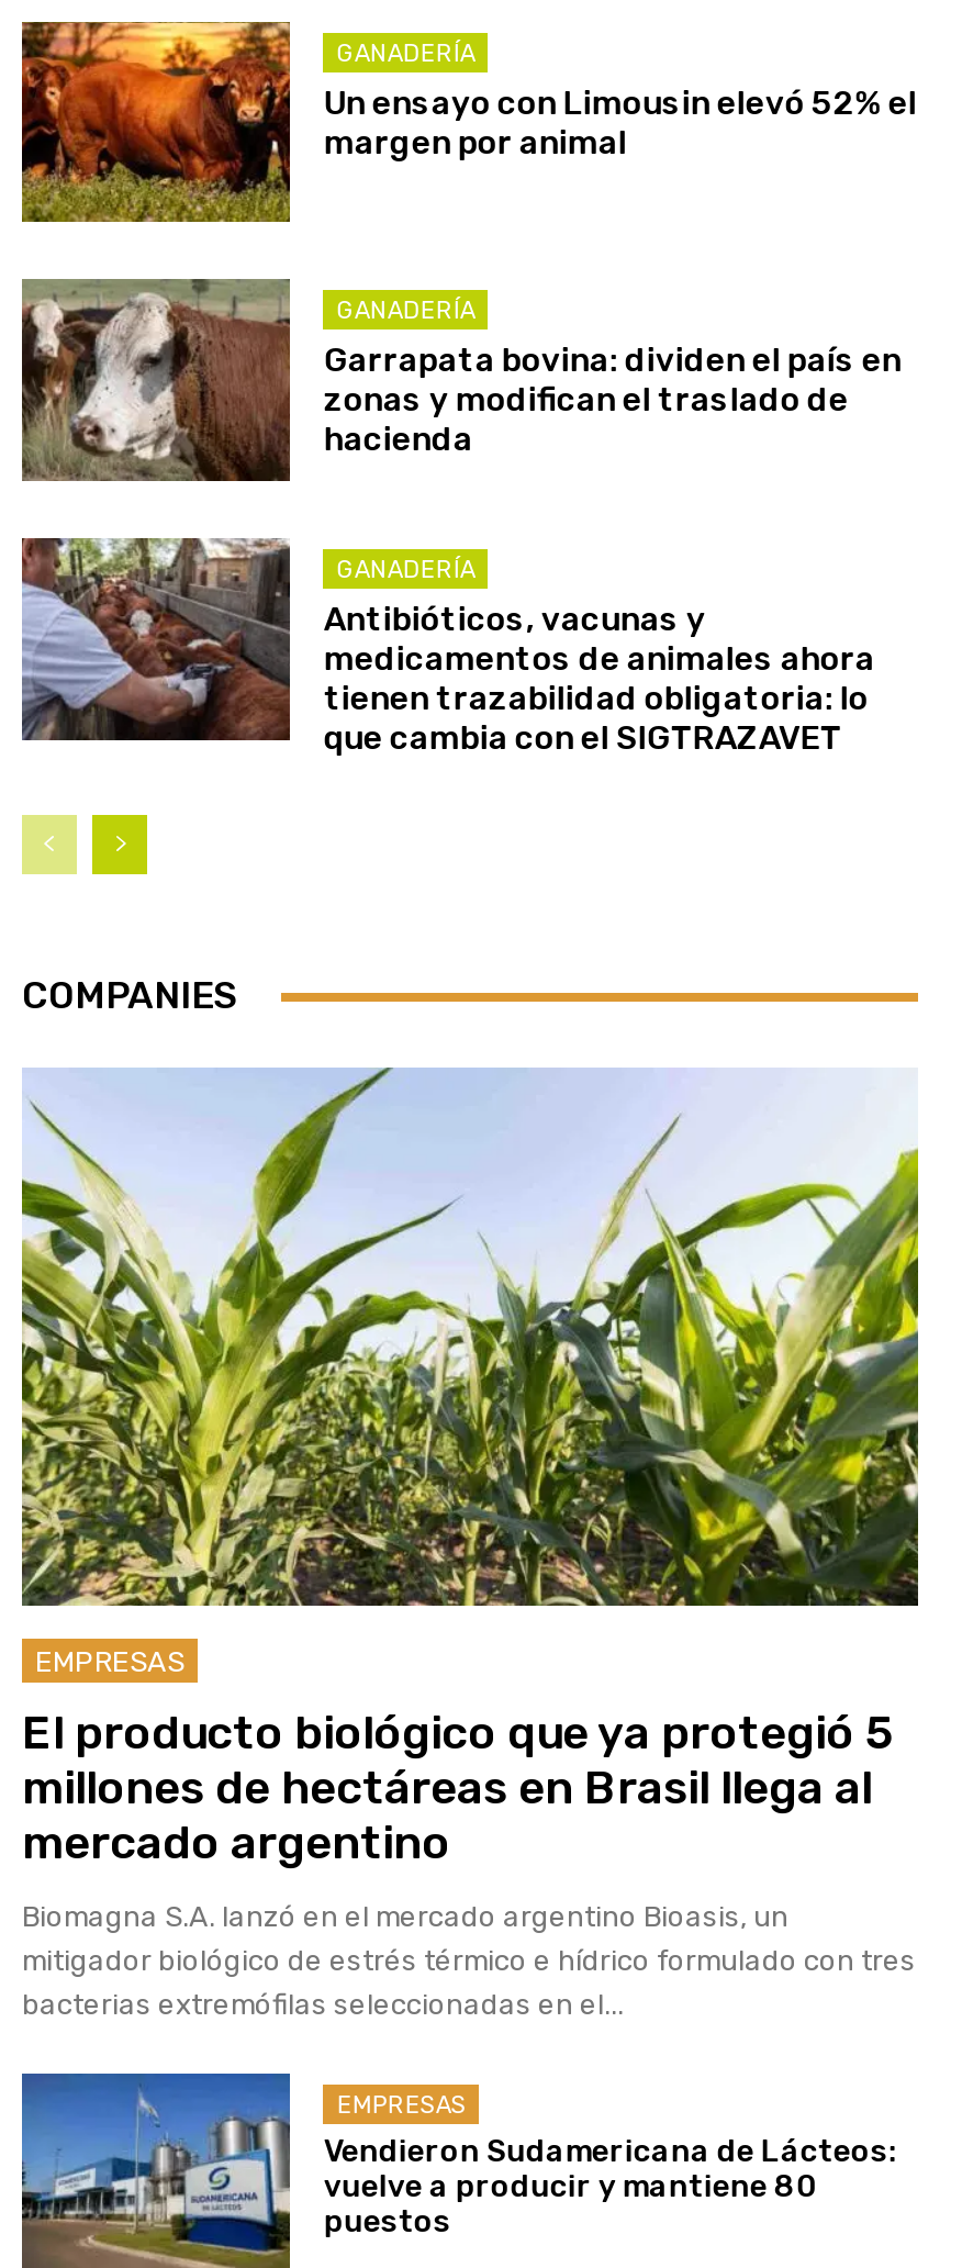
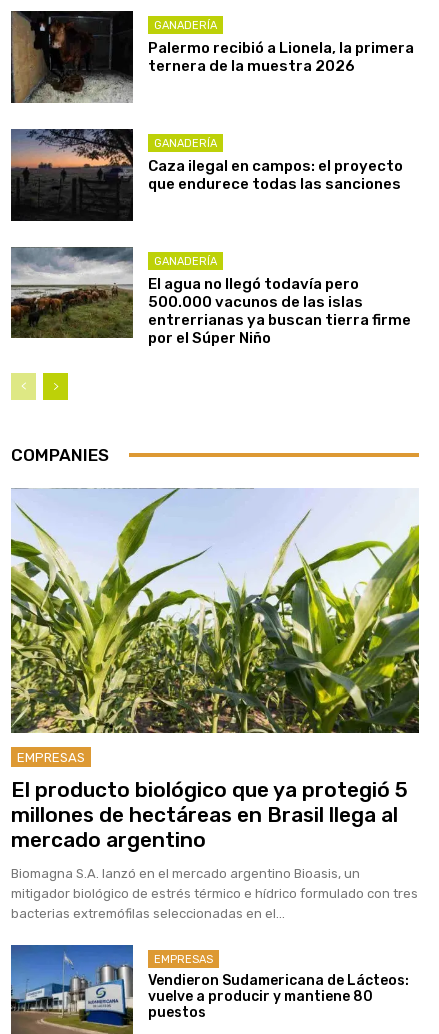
[20,19,917,223] [image] | Un ensayo con Limousin elevó 52% el | margen por animal -> [10,10,414,104] [image] | Palermo recibió a Lionela, la primera | ternera de la muestra 2026
[20,278,901,484] [image] | Garrapata bovina: dividen el país en | zonas y modifican el traslado de | hacienda -> [10,128,403,222] [image] | Caza ilegal en campos: el proyecto | que endurece todas las sanciones
[20,537,875,758] [image] | Antibióticos, vacunas y | medicamentos de animales ahora | tienen trazabilidad obligatoria: lo | que cambia con el SIGTRAZAVET -> [10,246,411,347] [image] | El agua no llegó todavía pero | 500.000 vacunos de las islas | entrerrianas ya buscan tierra firme | por el Súper Niño

